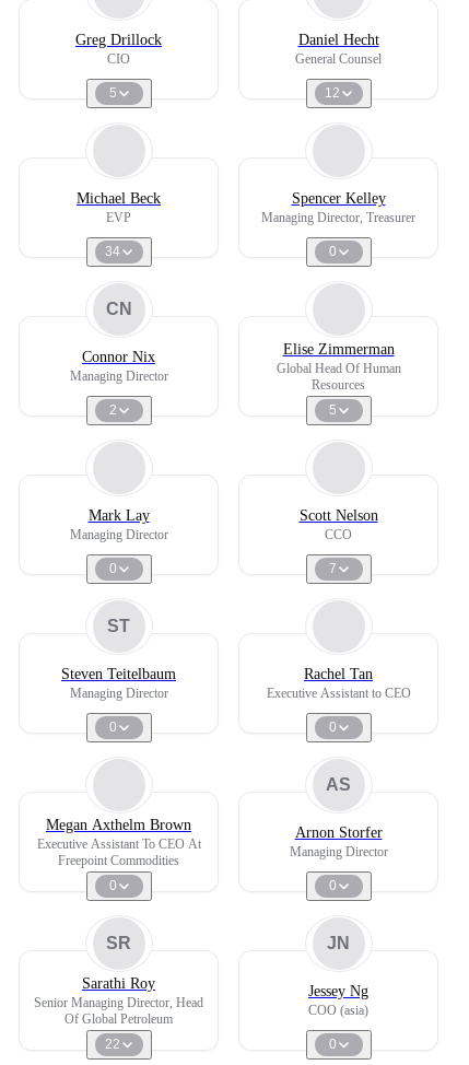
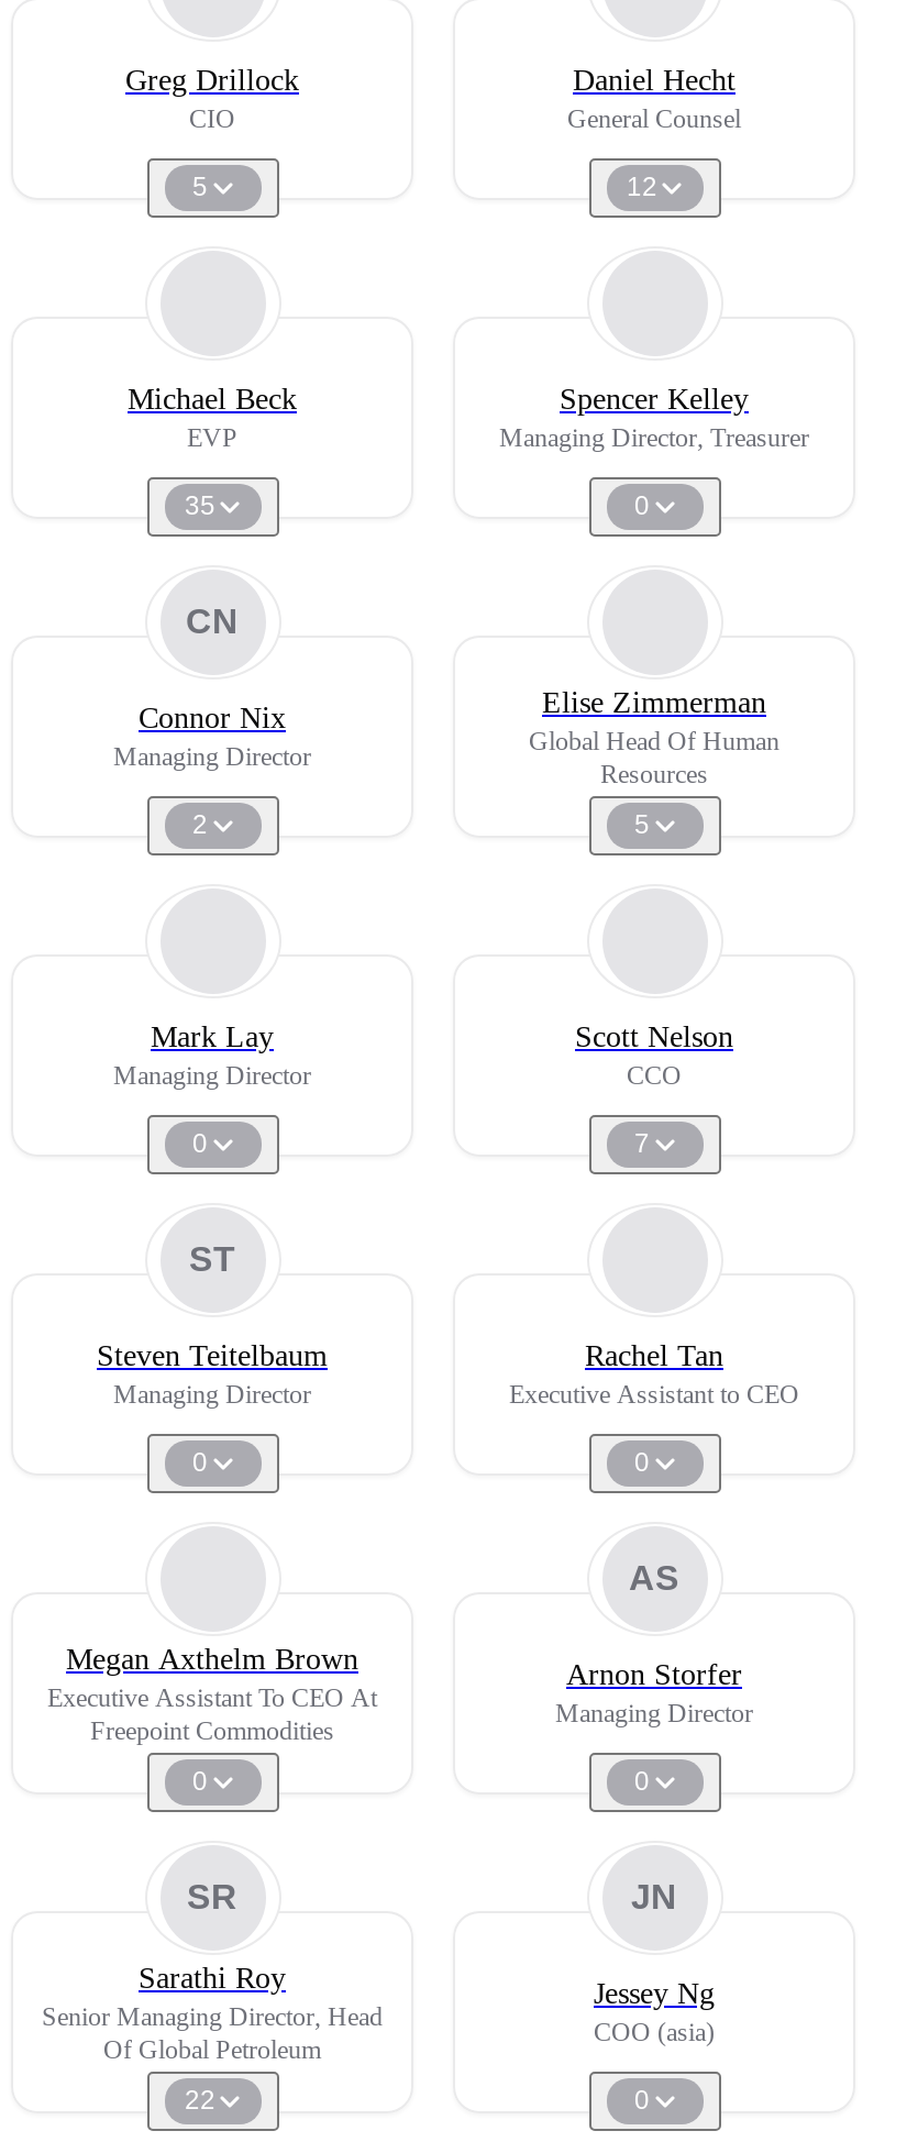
[105,244,120,259] 34 -> [185,490,215,521] 35

